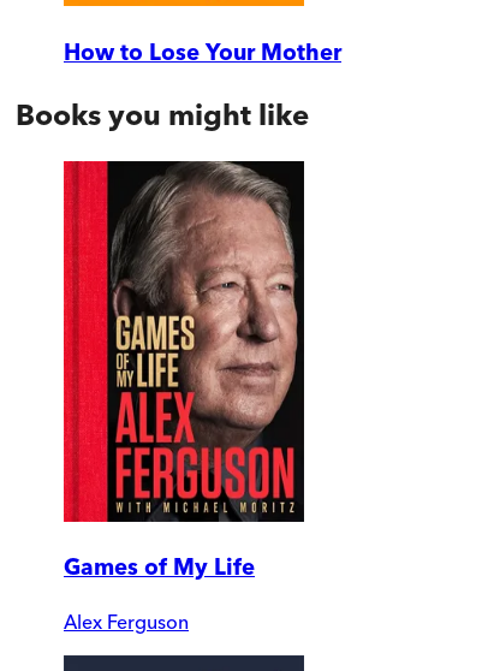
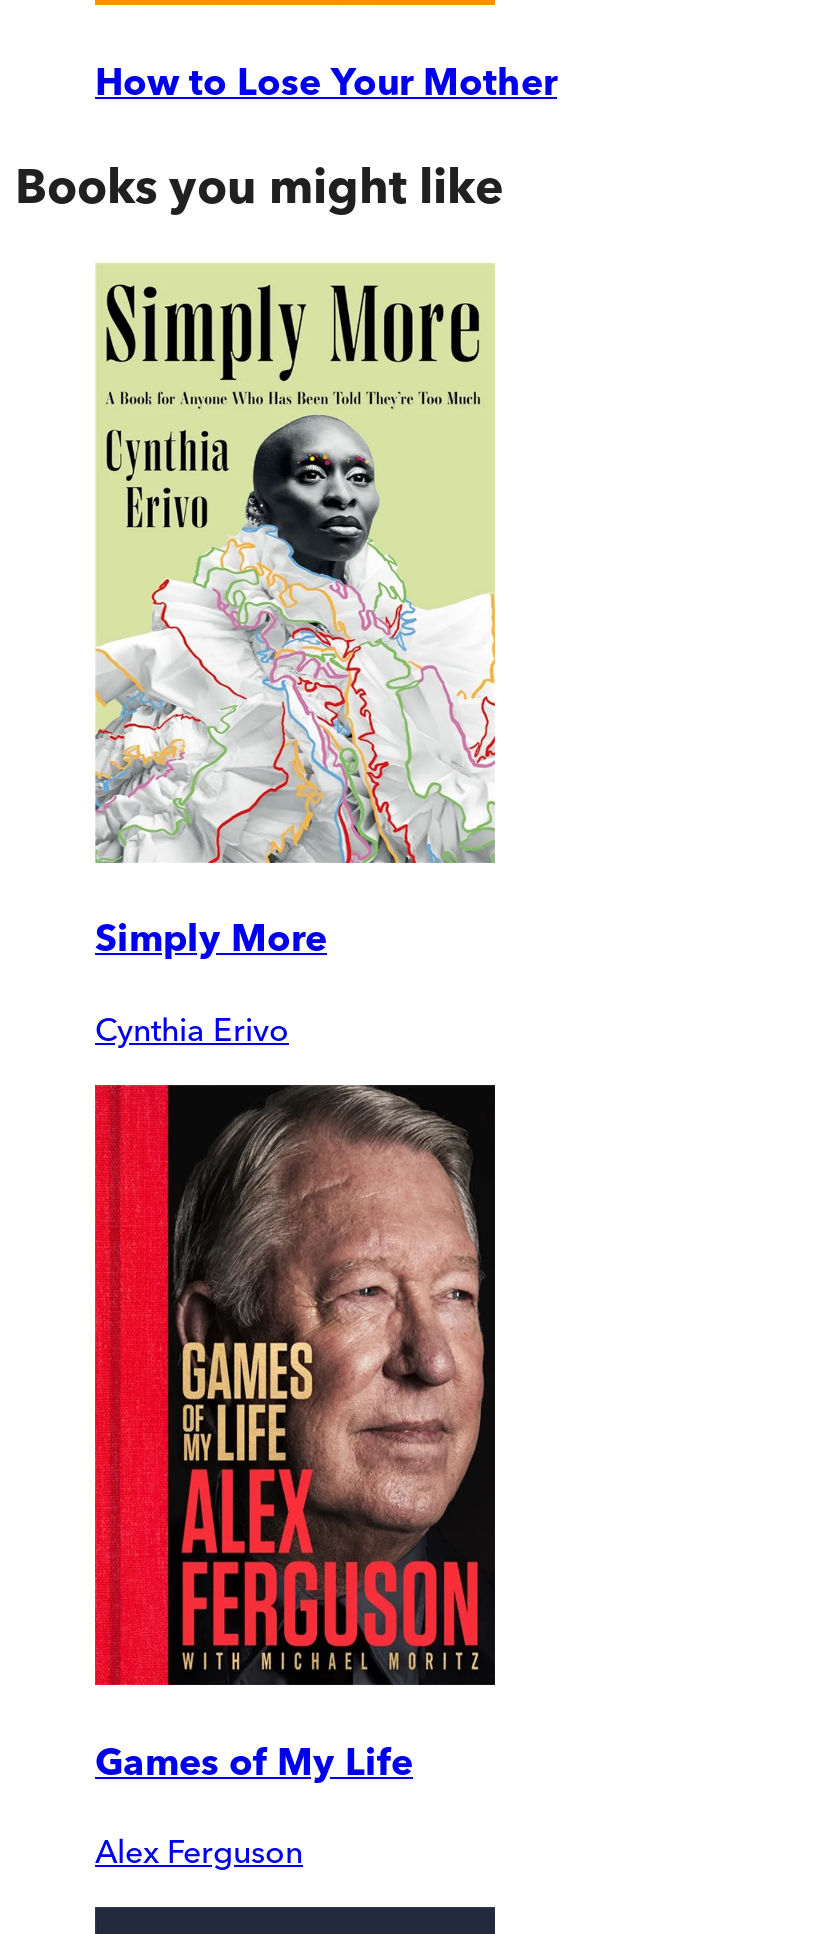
none -> [93,263,497,1049] [image] | Simply More | Cynthia Erivo

